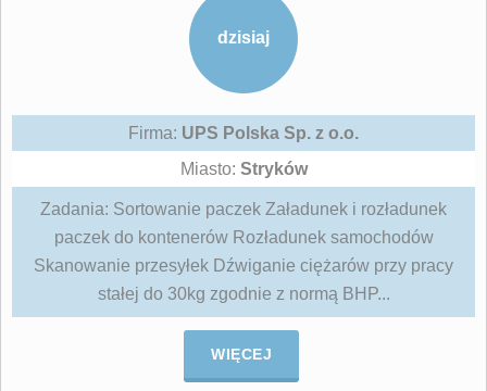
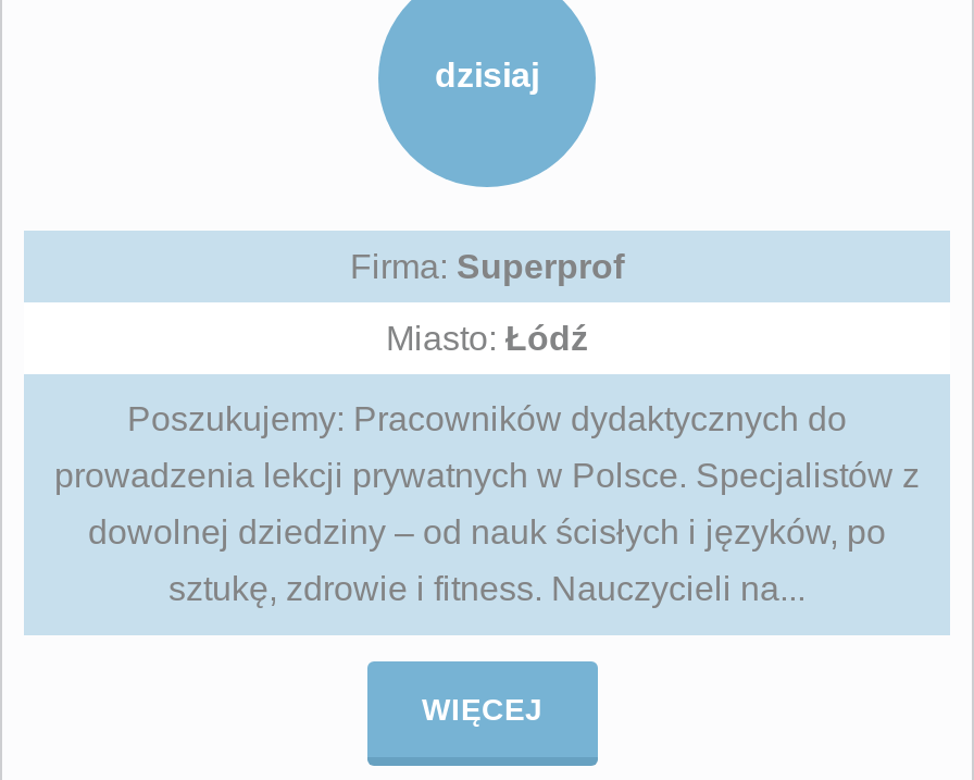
[128,124,359,142] Firma: UPS Polska Sp. z o.o. -> [350,248,624,285] Firma: Superprof
[180,160,307,178] Miasto: Stryków -> [386,320,588,357] Miasto: Łódź
[40,200,447,218] Zadania: Sortowanie paczek Załadunek i rozładunek -> [127,400,847,437] Poszukujemy: Pracowników dydaktycznych do
[54,228,433,247] paczek do kontenerów Rozładunek samochodów -> [54,457,920,494] prowadzenia lekcji prywatnych w Polsce. Specjalistów z
[34,256,453,275] Skanowanie przesyłek Dźwiganie ciężarów przy pracy -> [88,513,886,550] dowolnej dziedziny – od nauk ścisłych i języków, po
[97,285,390,303] stałej do 30kg zgodnie z normą BHP... -> [168,570,806,607] sztukę, zdrowie i fitness. Nauczycieli na...

